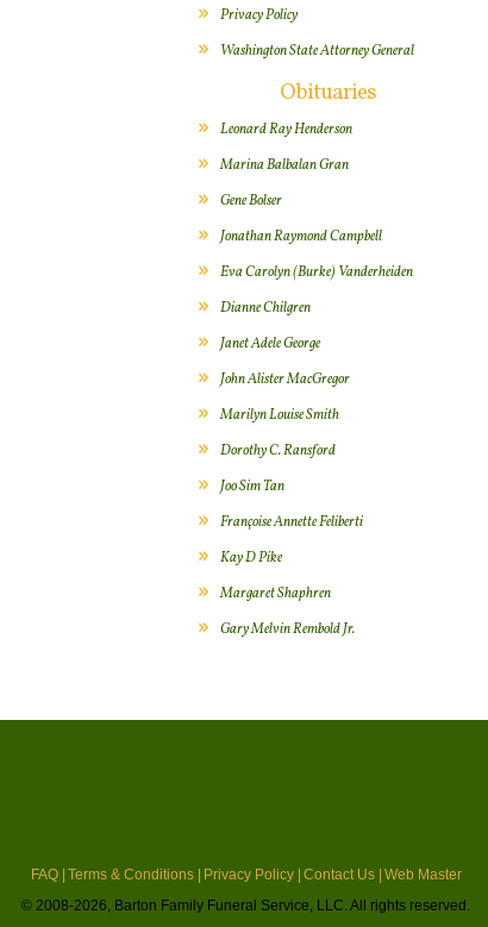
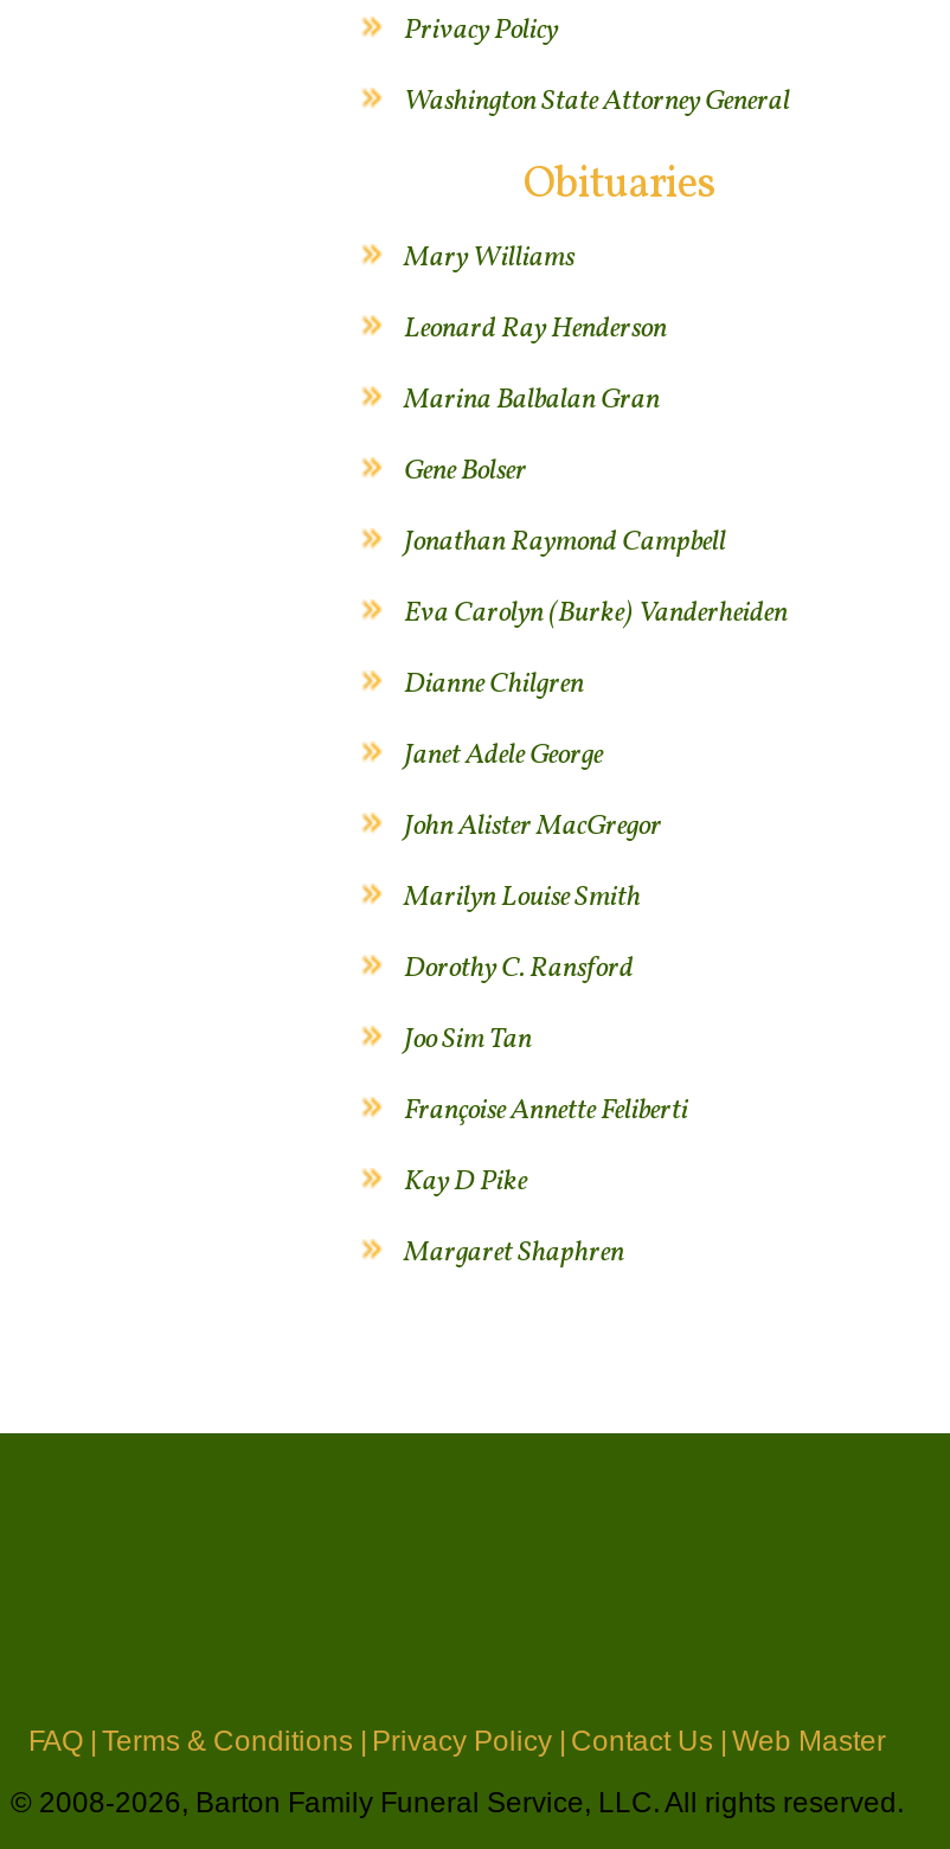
none -> [404,240,575,278] Mary Williams
moved [220,121,412,604] -> [404,312,788,1273]: Leonard Ray Henderson | Marina Balbalan Gran | Gene Bolser | ... | Kay D Pike | Margaret Shaphren
[220,621,354,640] Gary Melvin Rembold Jr. -> none

